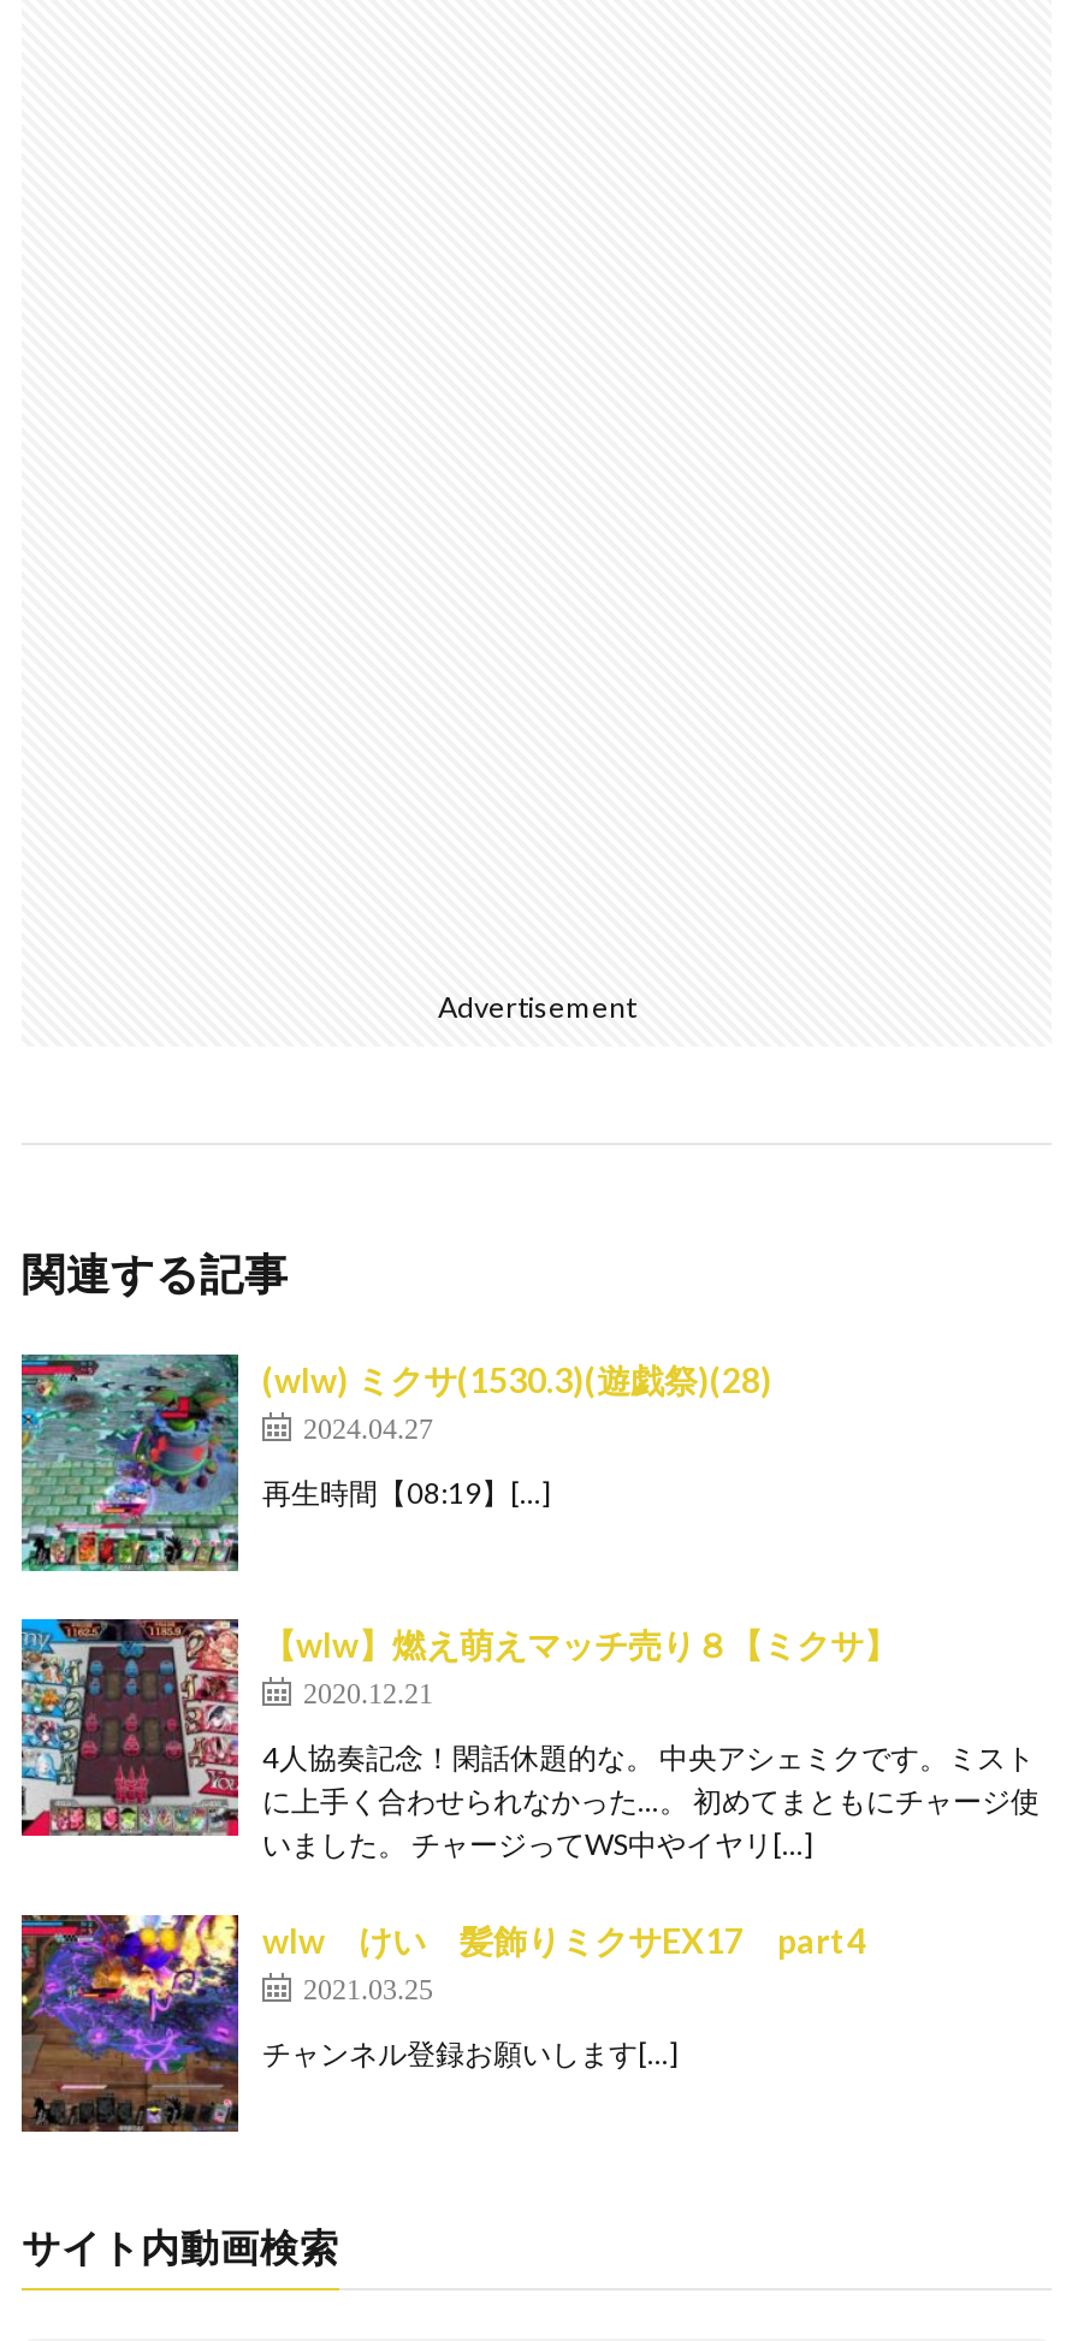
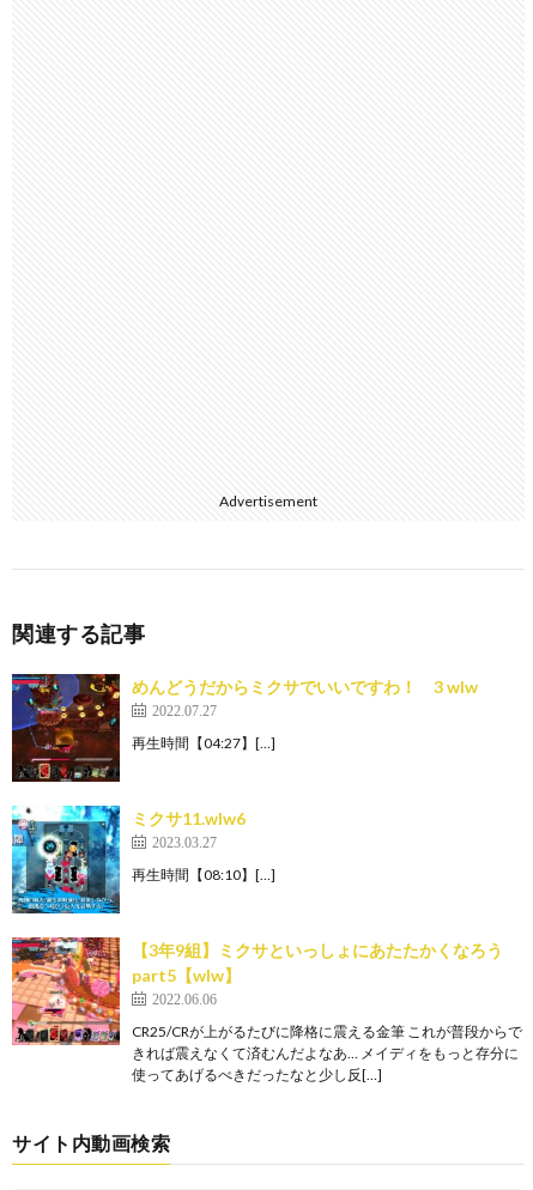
[19,1352,772,1573] [image] | (wlw) ミクサ(1530.3)(遊戯祭)(28) | 2024.04.27 -> [11,674,478,783] [image] | めんどうだからミクサでいいですわ！ 3 wlw | 2022.07.27
[262,1475,551,1511] 再生時間【08:19】[…] -> [132,734,275,752] 再生時間【04:27】[…]
[19,1617,898,1838] [image] | 【wlw】燃え萌えマッチ売り８【ミクサ】 | 2020.12.21 -> [11,805,246,915] [image] | ミクサ11.wlw6 | 2023.03.27
[262,1740,1040,1862] 4人協奏記念！閑話休題的な。 中央アシェミクです。ミスト | に上手く合わせられなかった…。 初めてまともにチャージ使 | いました。 チャージってWS中やイヤリ[…] -> [132,866,275,884] 再生時間【08:10】[…]
[19,1884,866,2134] [image] | wlw けい 髪飾りミクサEX17 part4 | 2021.03.25 -> [11,936,503,1061] [image] | 【3年9組】ミクサといっしょにあたたかくなろう | part5【wlw】 | 2022.06.06
[262,2035,679,2072] チャンネル登録お願いします[…] -> [132,1022,522,1083] CR25/CRが上がるたびに降格に震える金筆 これが普段からで | きれば震えなくて済むんだよなあ… メイディをもっと存分に | 使ってあげるべきだったなと少し反[…]

